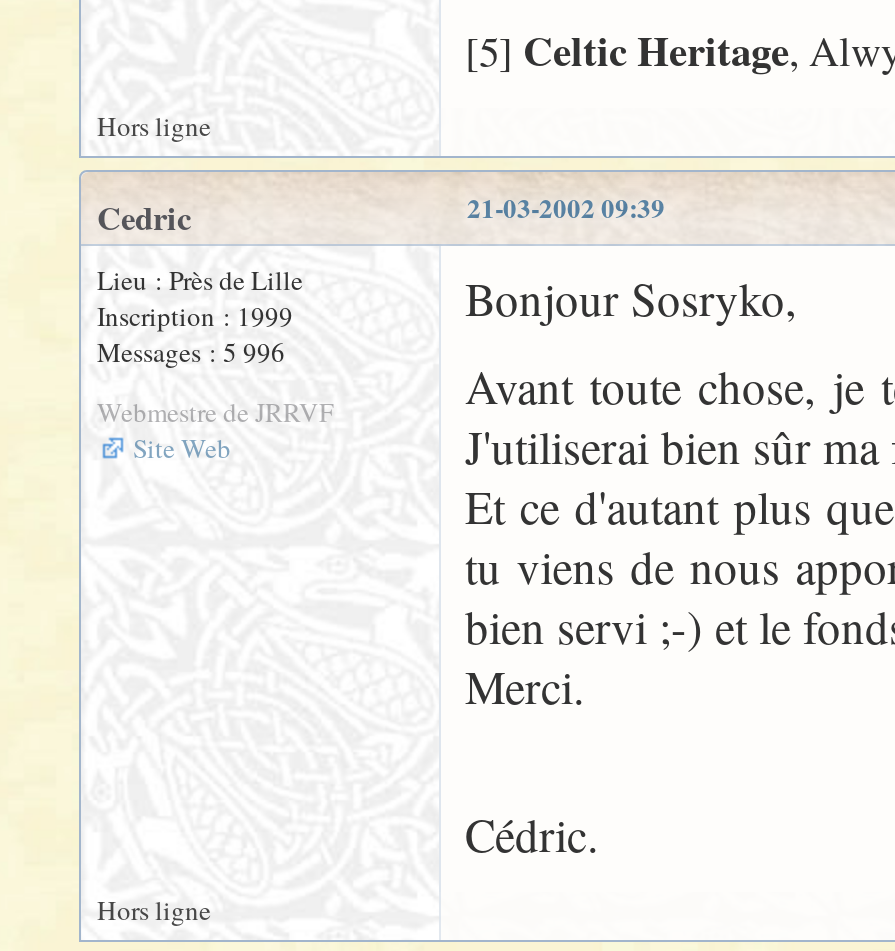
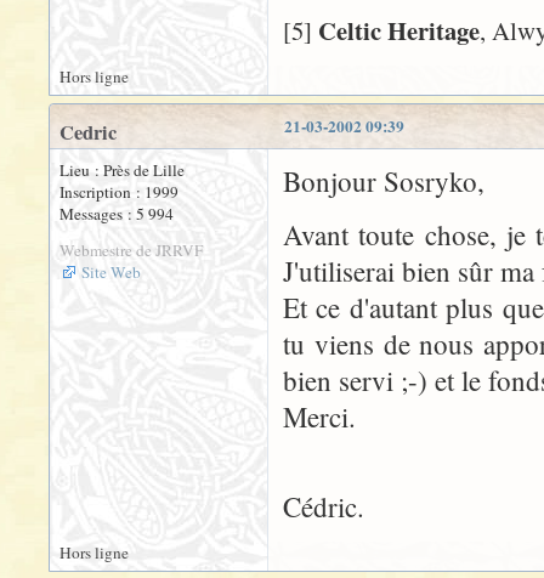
[97,334,285,370] Messages : 5 996 -> [59,203,174,225] Messages : 5 994

